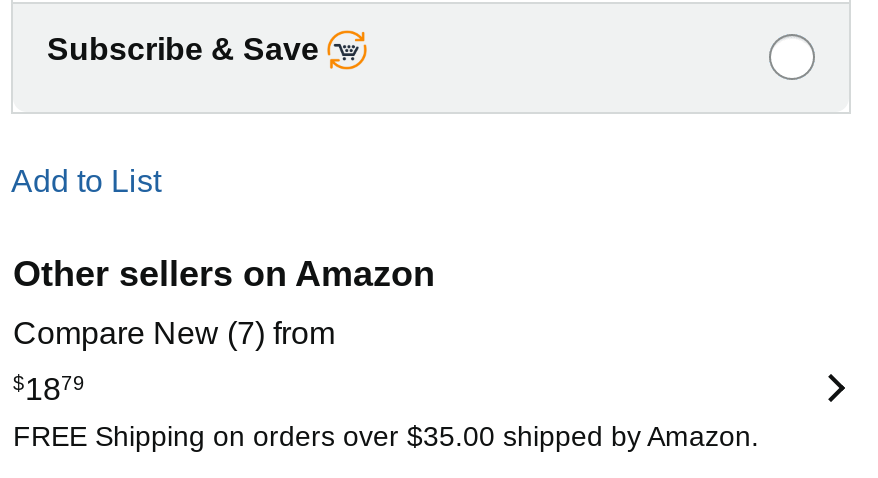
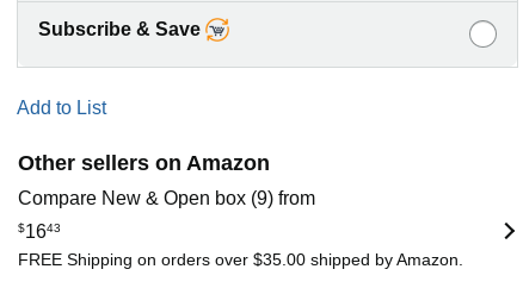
[13,316,335,350] Compare New (7) from -> [18,188,315,209] Compare New & Open box (9) from
[13,372,85,406] $1879 -> [18,222,61,242] $1643

